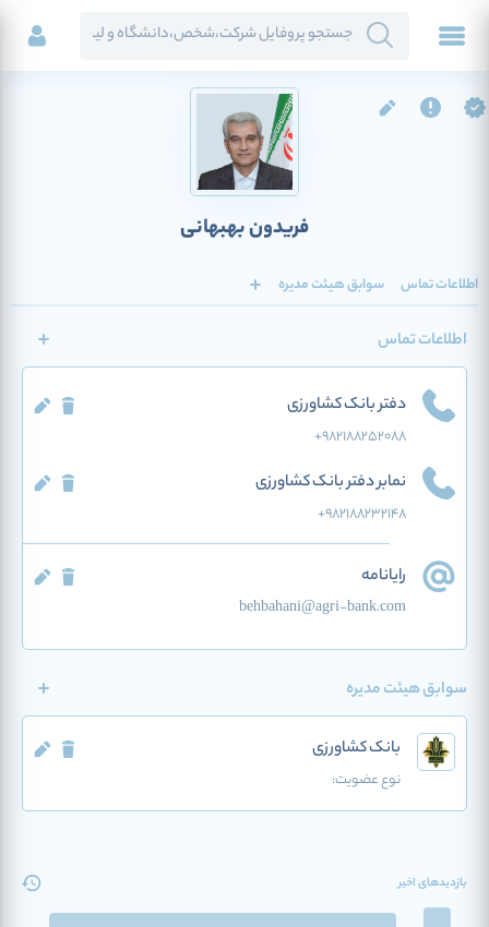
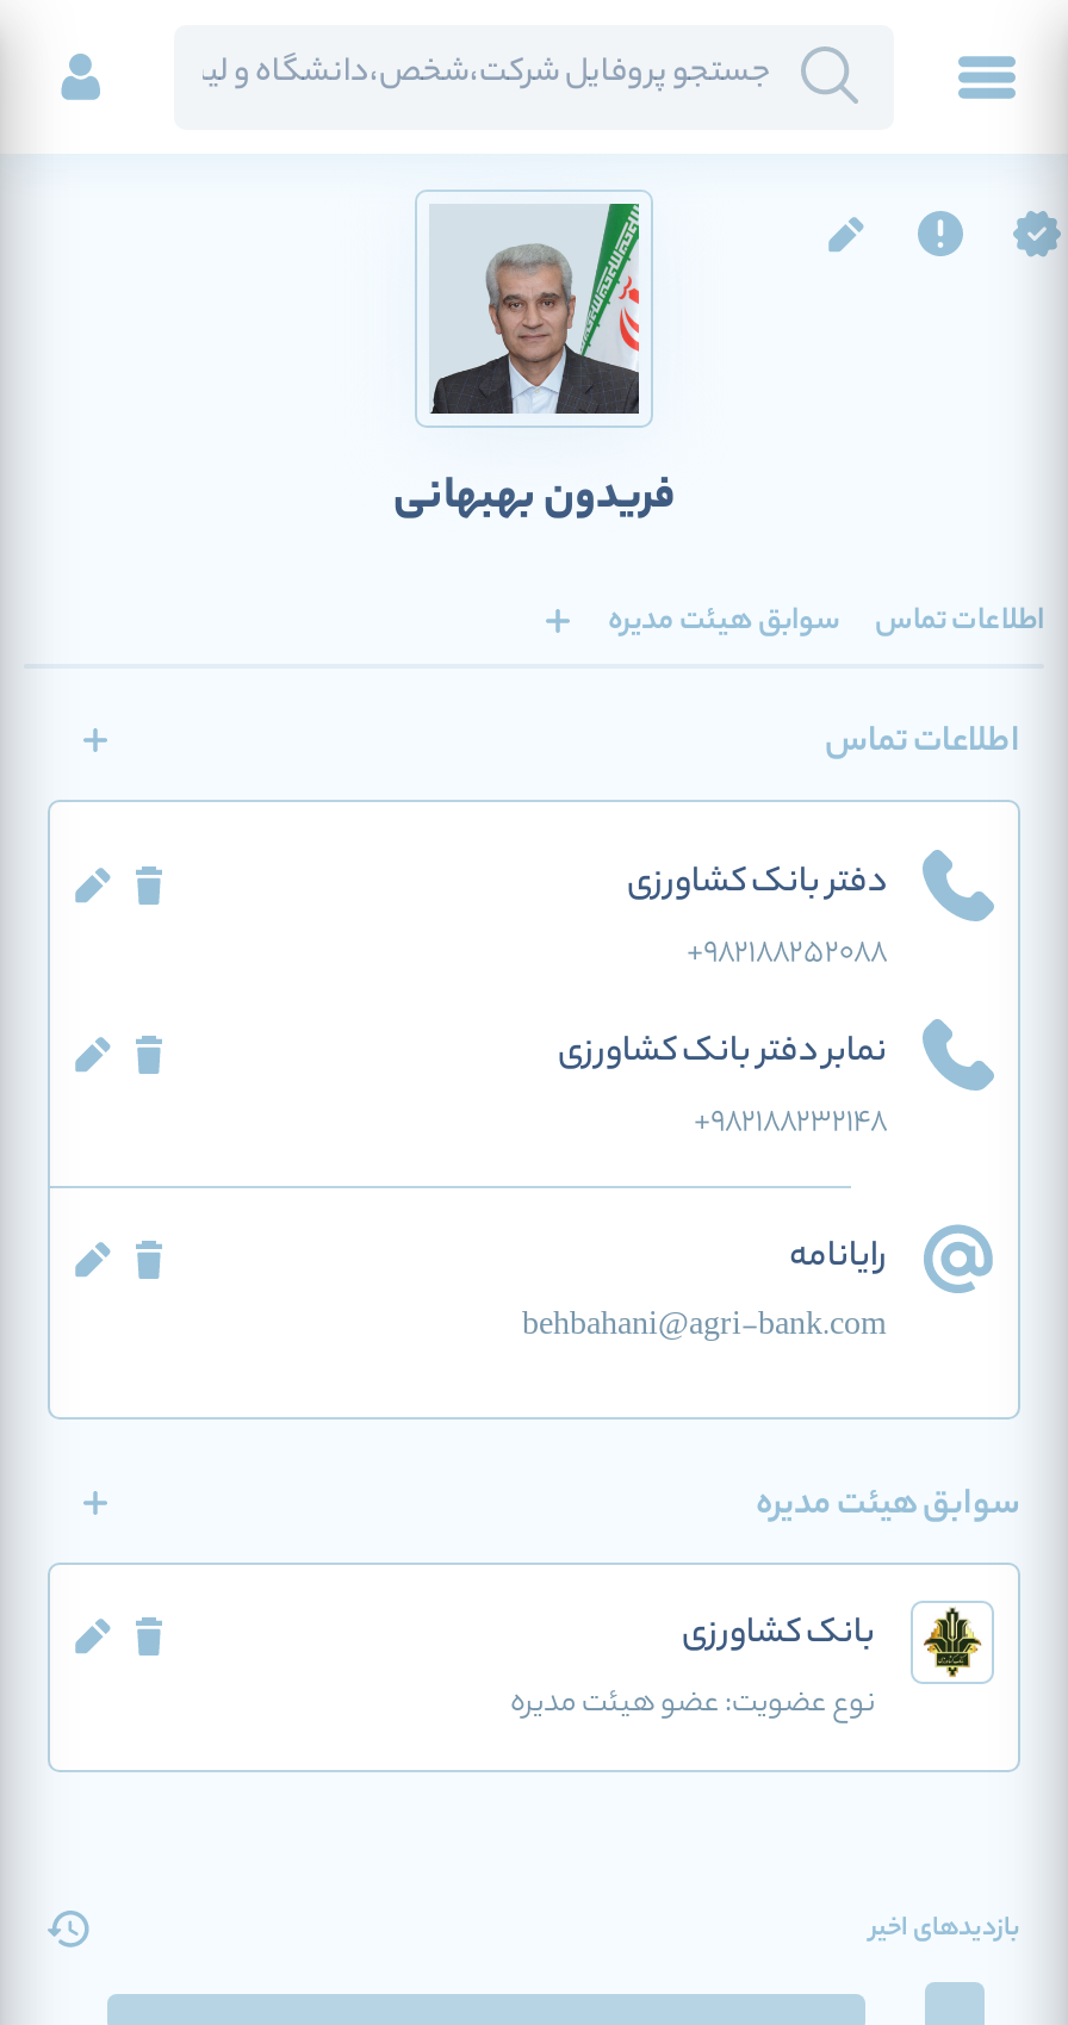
[332,769,401,792] نوع عضویت: -> [510,1679,875,1729] نوع عضویت: عضو هیئت مدیره

